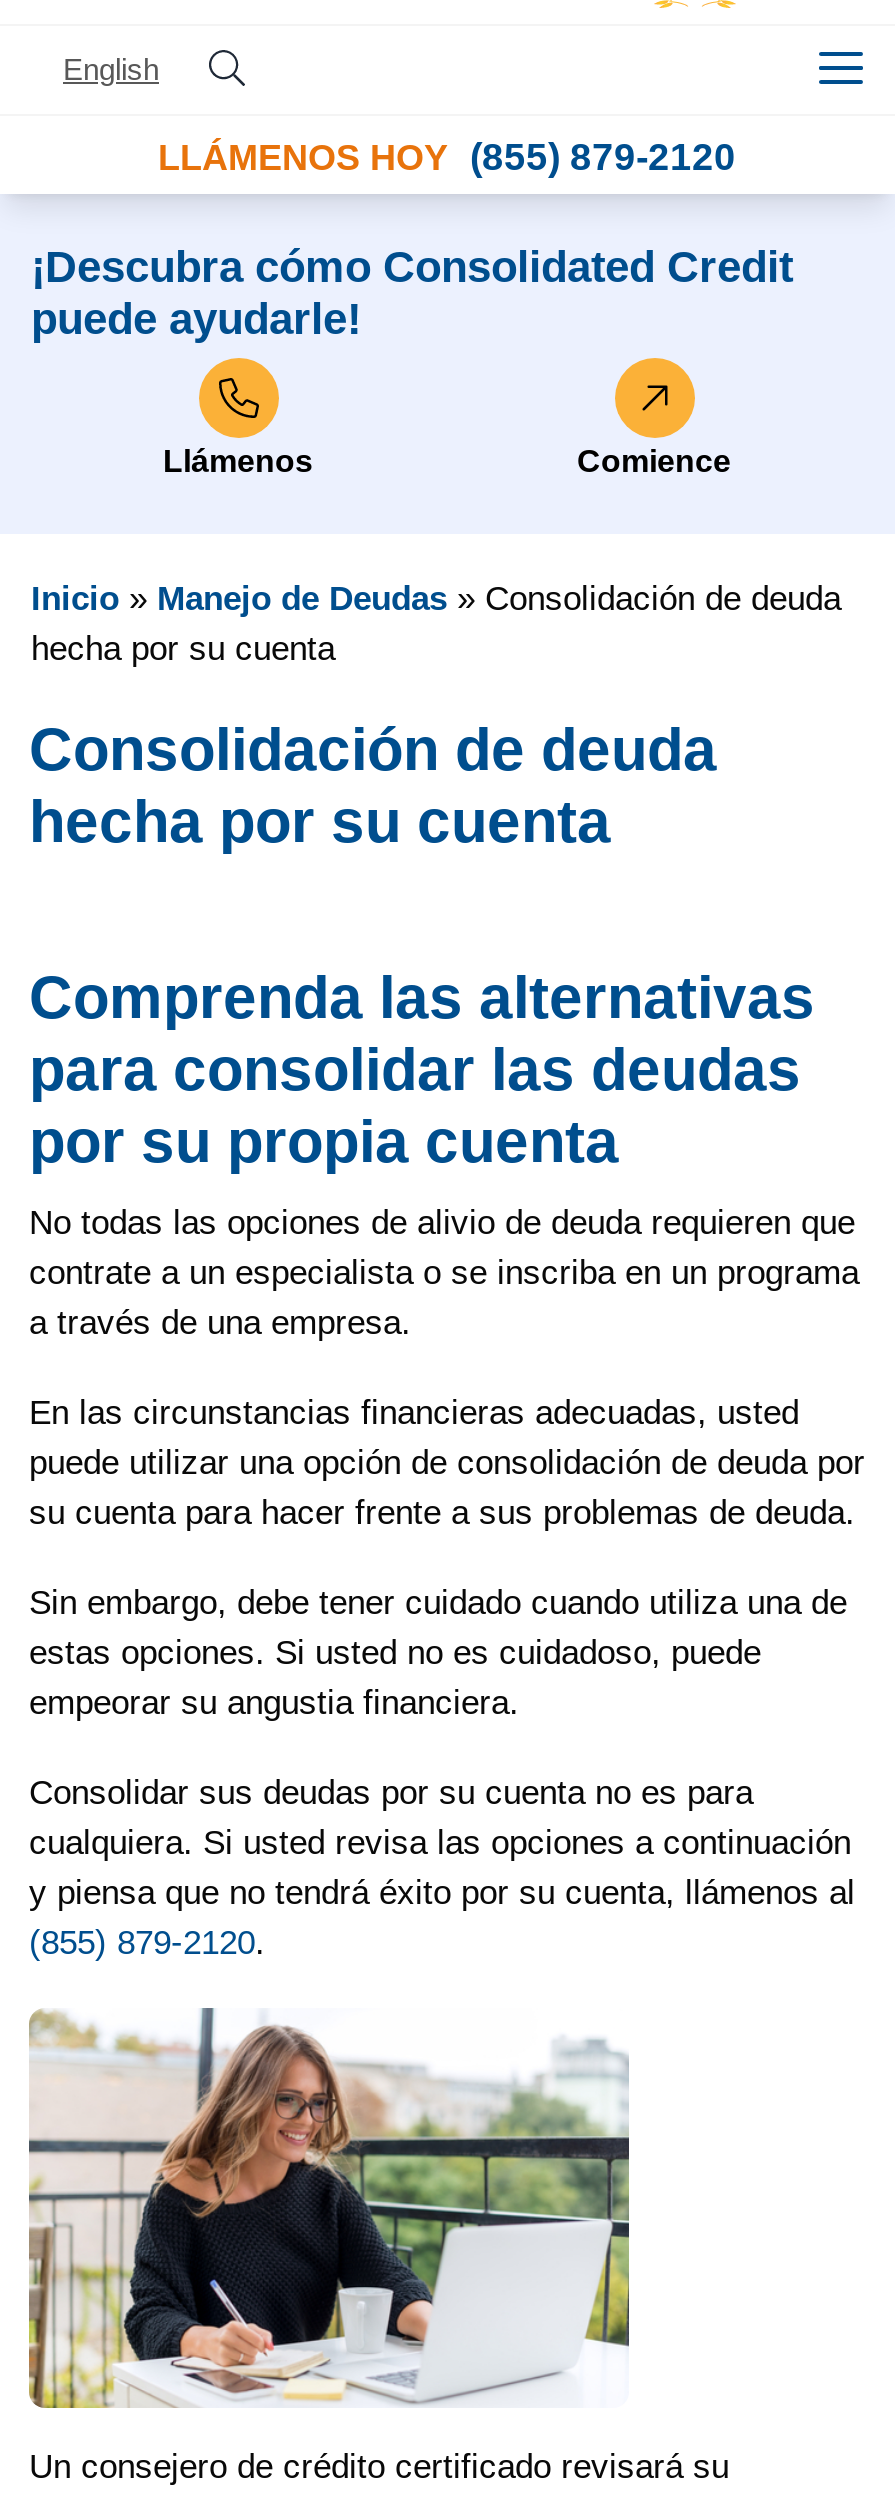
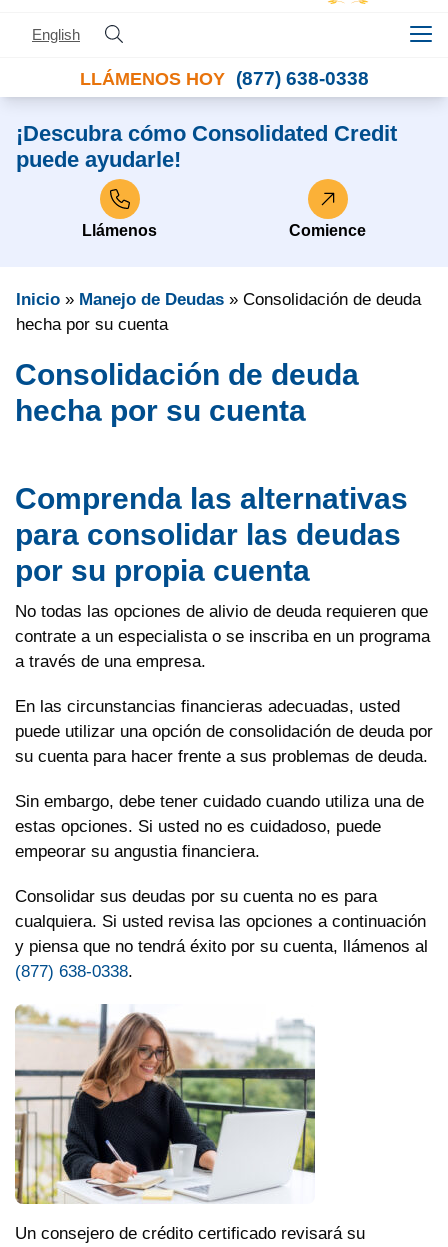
[158,136,736,178] LLÁMENOS HOY (855) 879-2120 -> [79,68,368,89] LLÁMENOS HOY (877) 638-0338
[29,1924,265,1962] (855) 879-2120. -> [15,962,133,981] (877) 638-0338.

